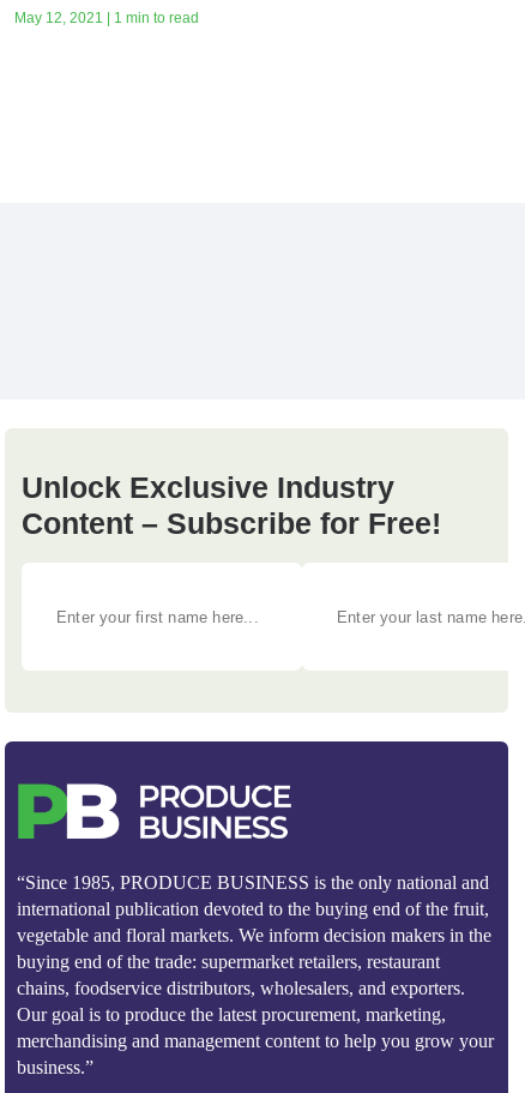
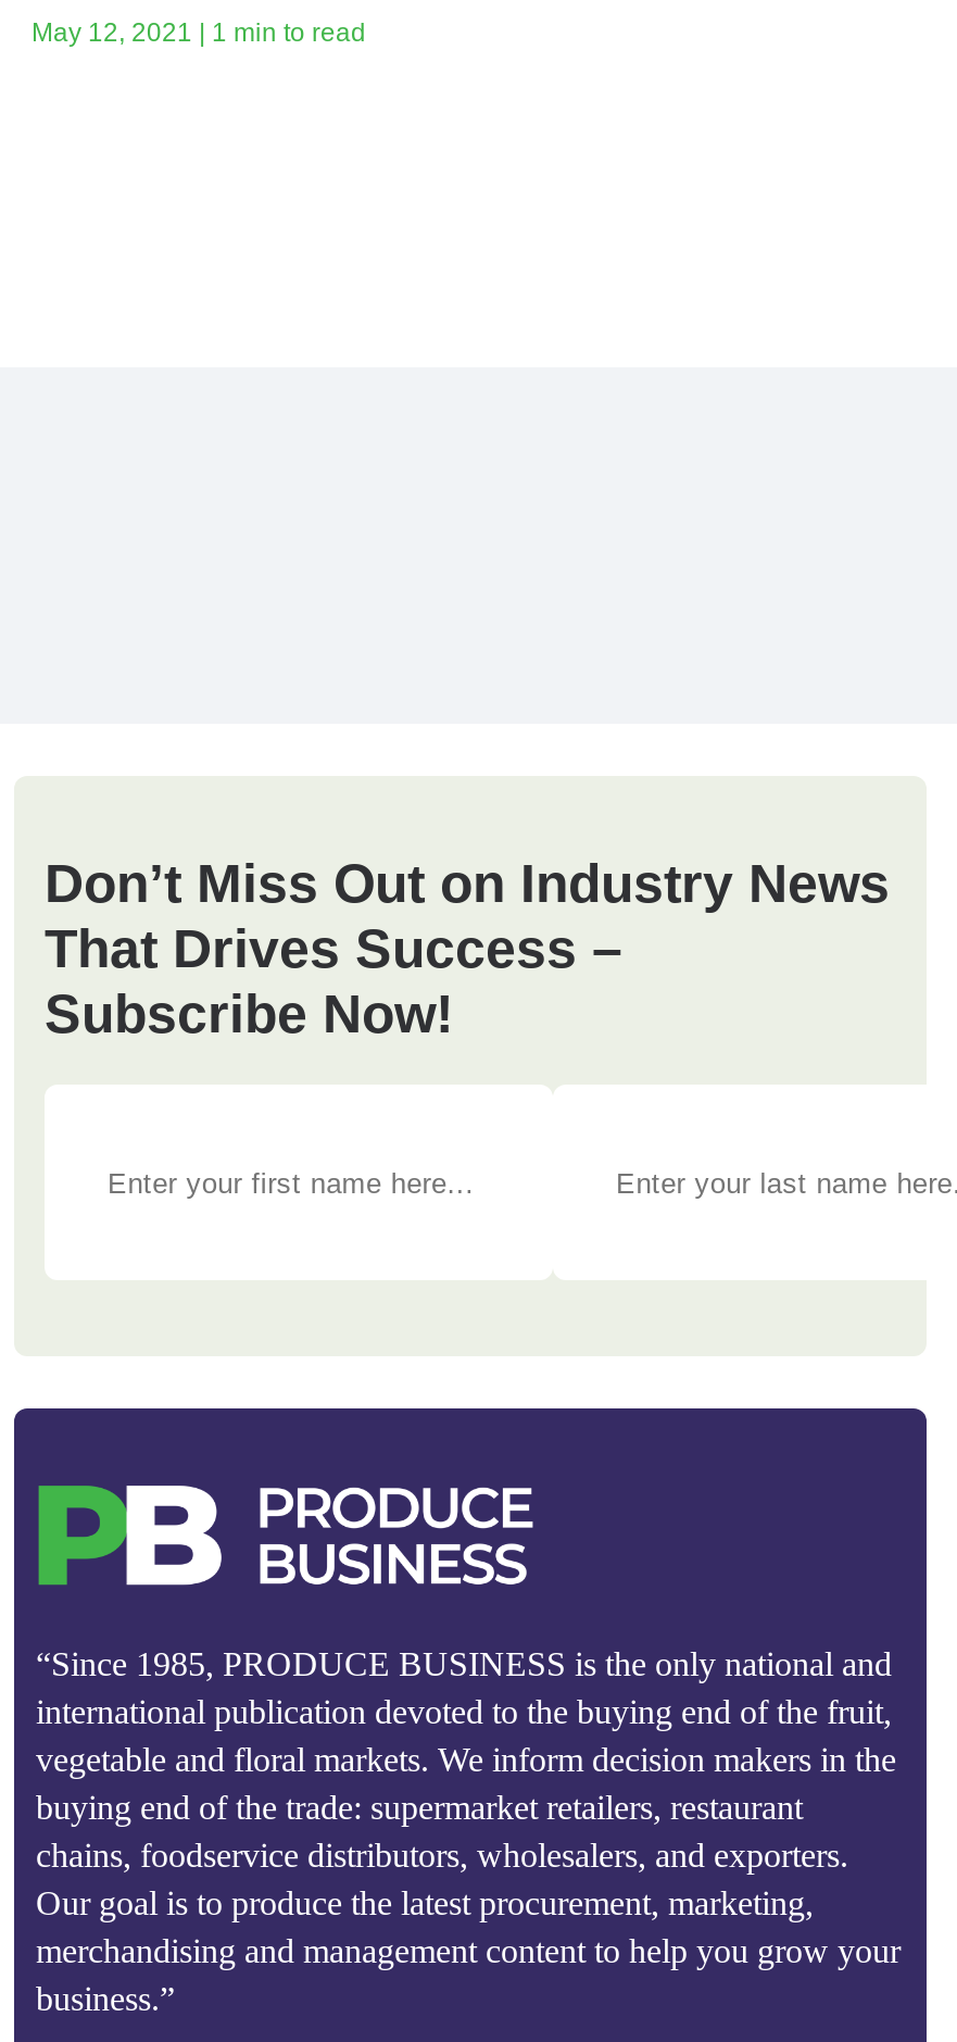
[22,471,441,540] Unlock Exclusive Industry | Content – Subscribe for Free! -> [45,852,890,1044] Don’t Miss Out on Industry News | That Drives Success – | Subscribe Now!

